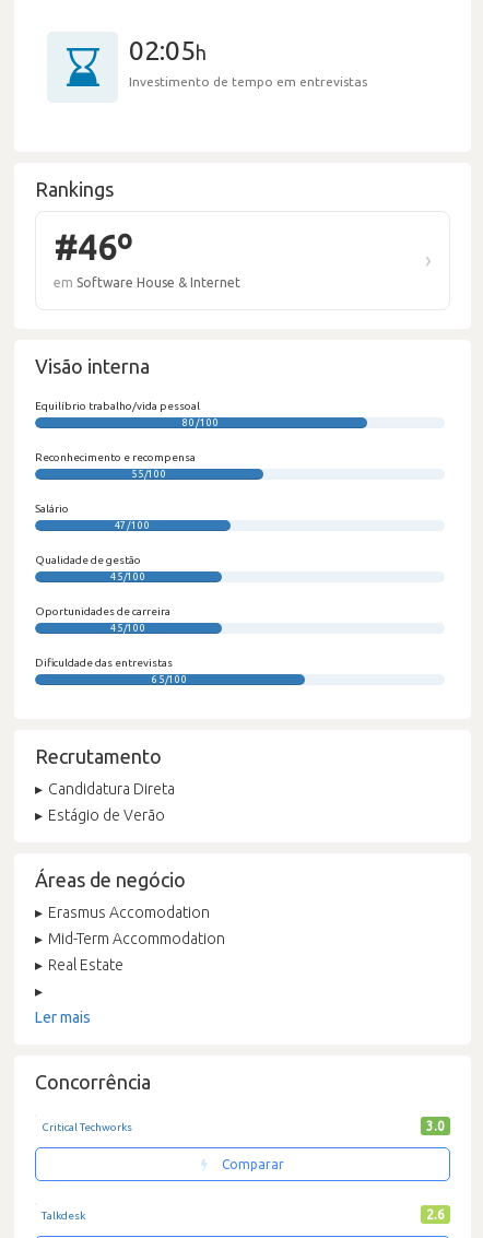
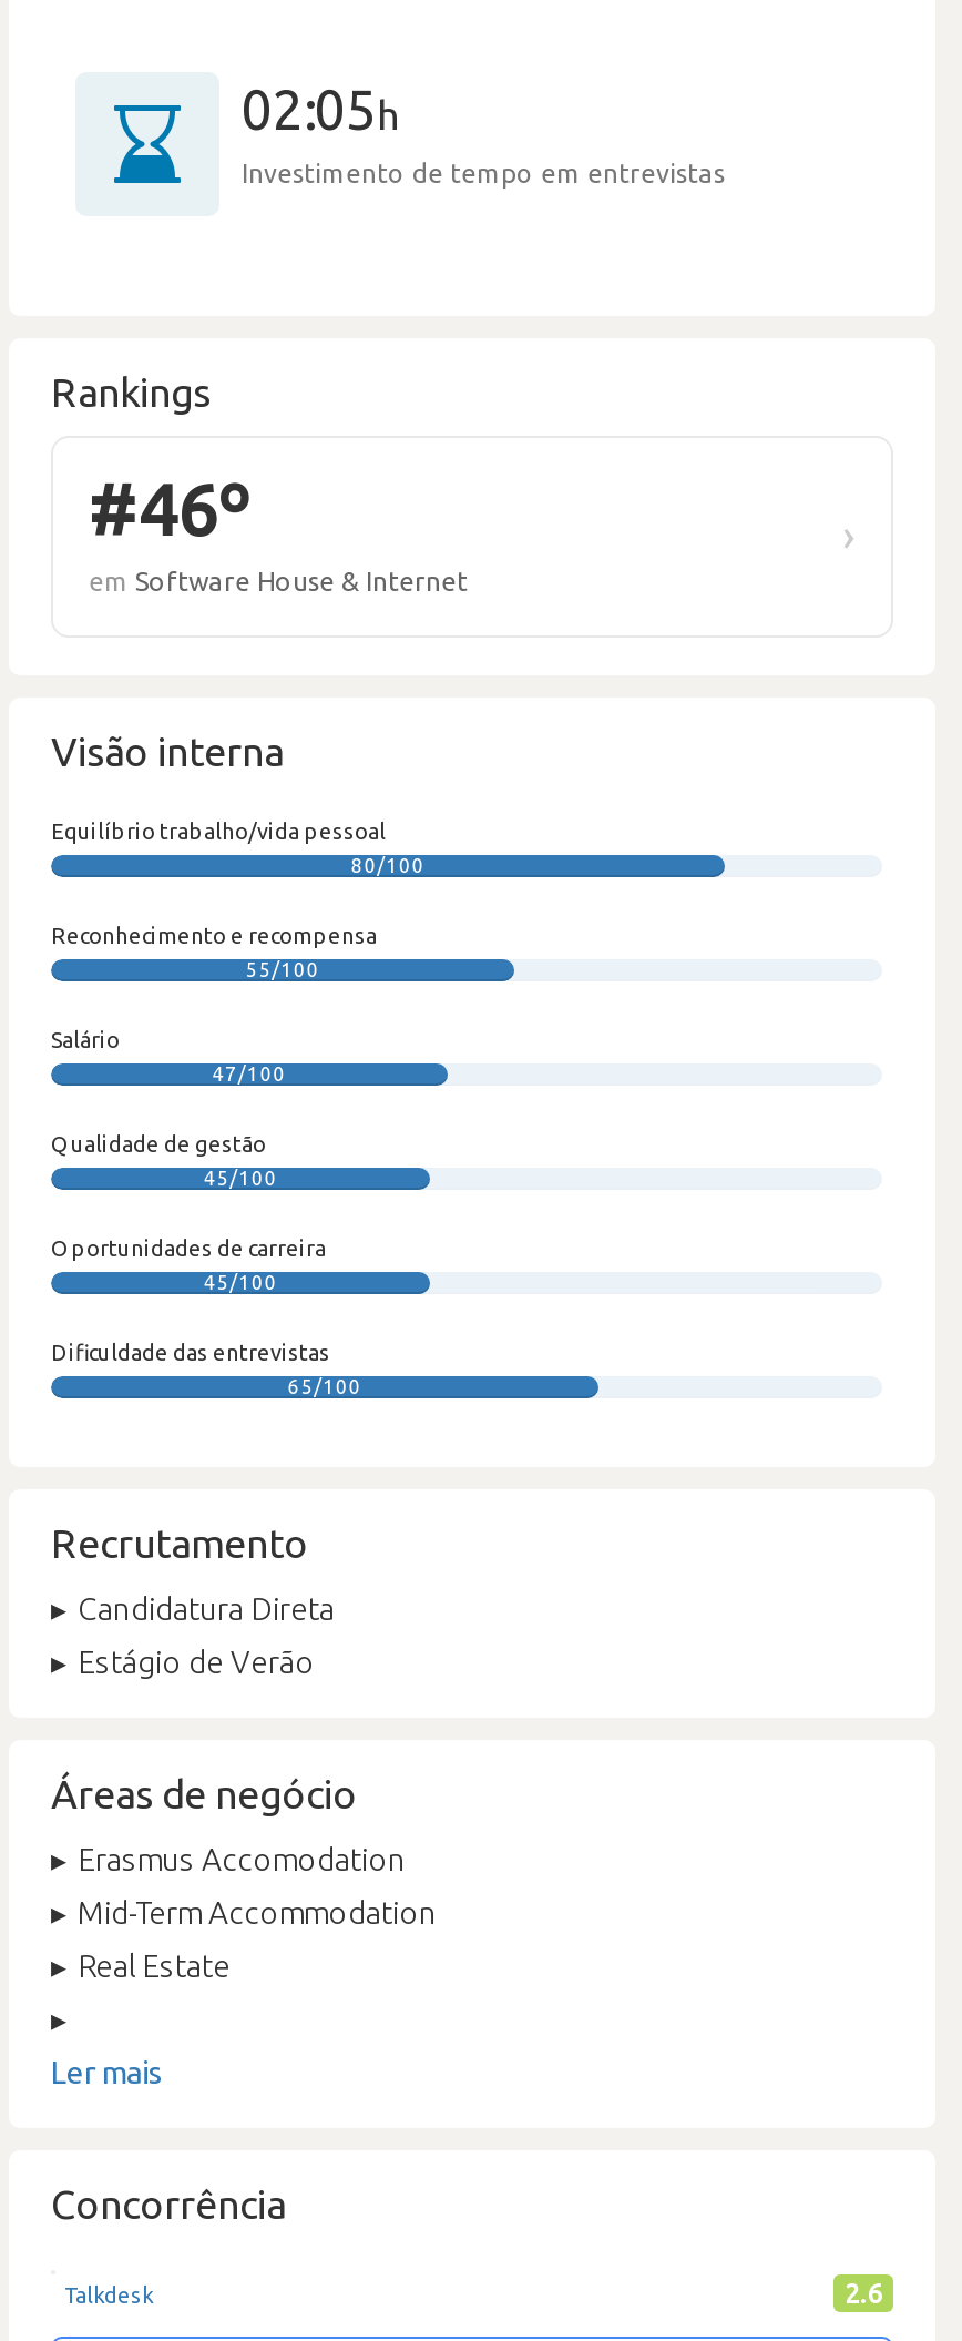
[42,1119,445,1171] Critical Techworks | 3.0 | Comparar -> none

